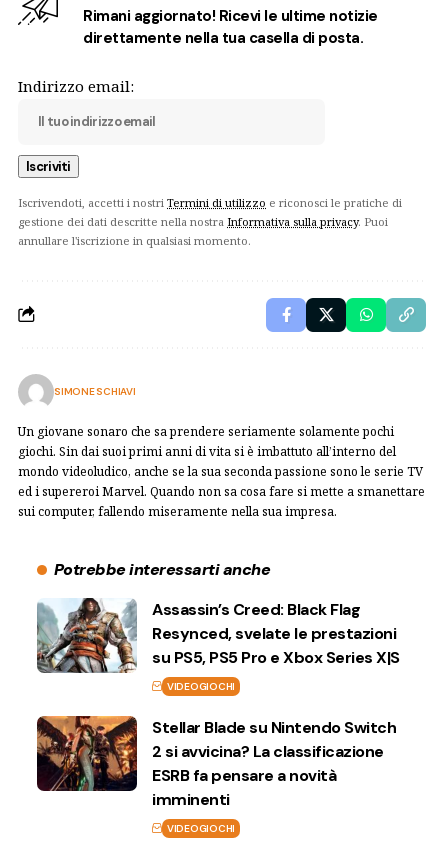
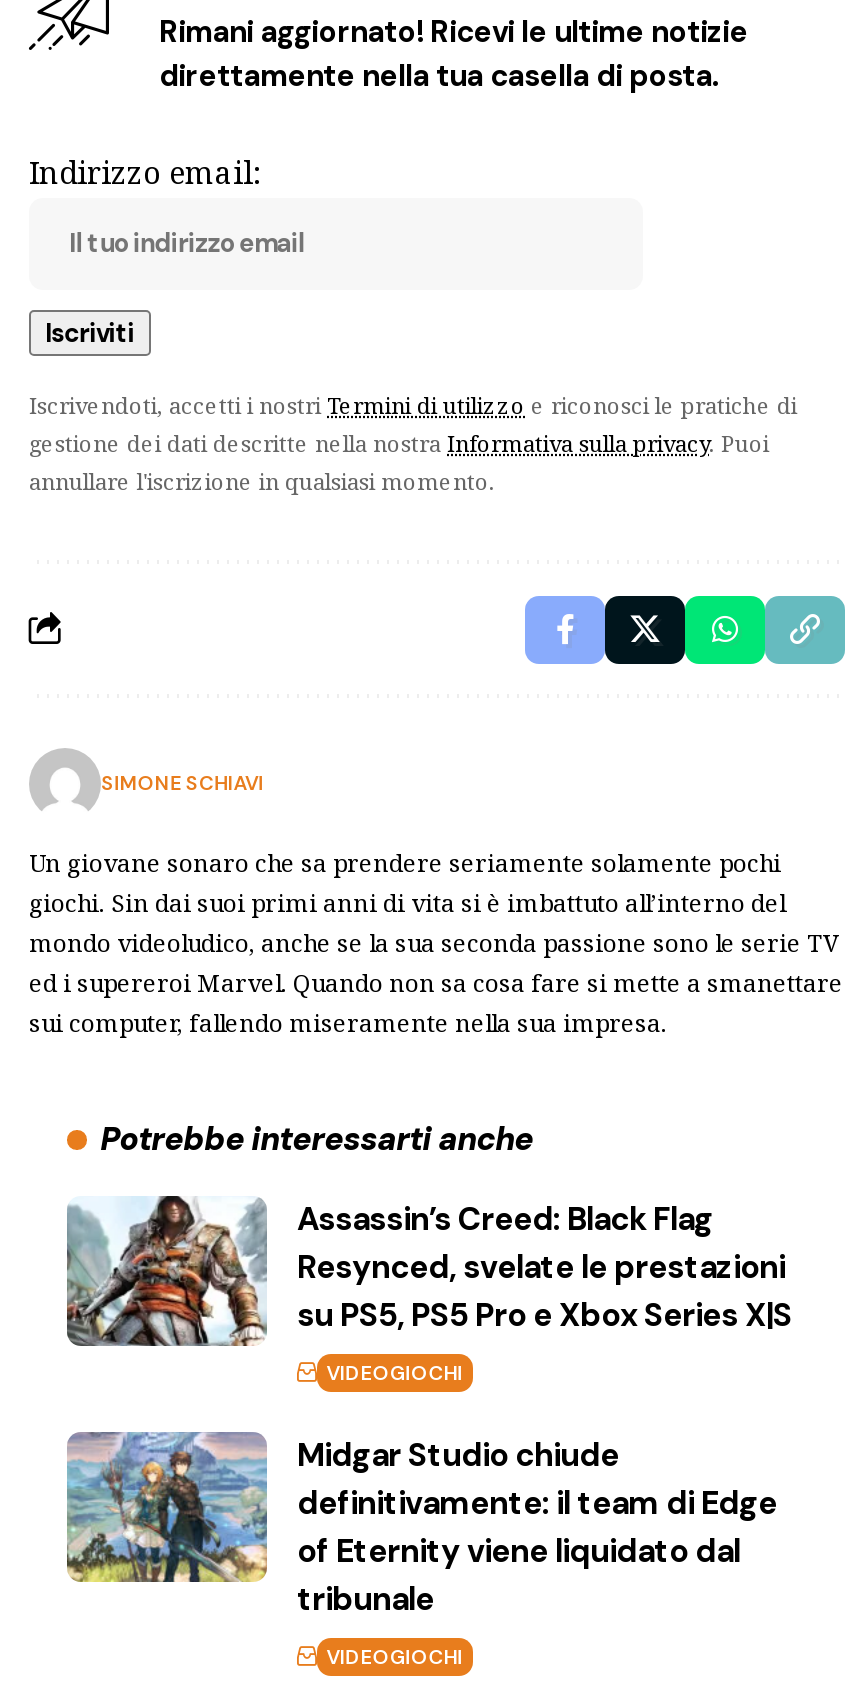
[36,715,396,810] [image] | Stellar Blade su Nintendo Switch | 2 si avvicina? La classificazione | ESRB fa pensare a novità | imminenti -> [65,1430,777,1619] [image] | Midgar Studio chiude | definitivamente: il team di Edge | of Eternity viene liquidato dal | tribunale

